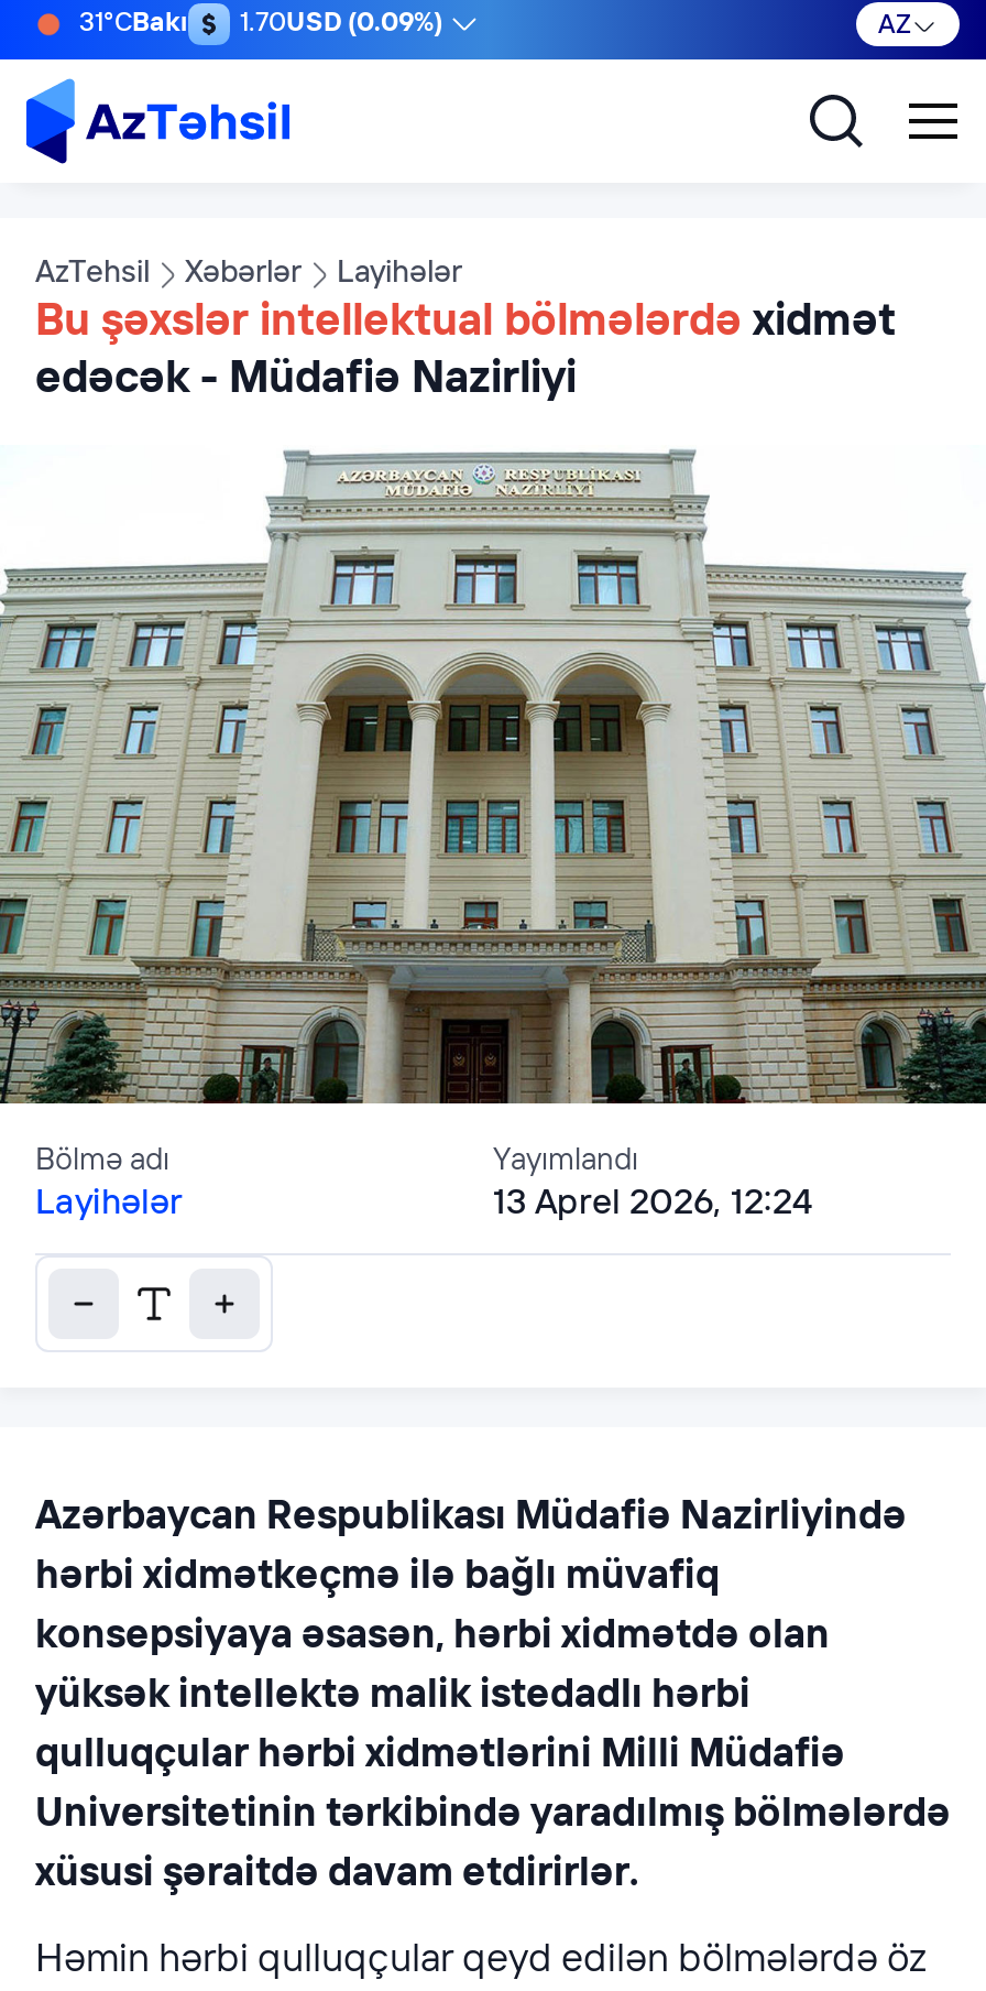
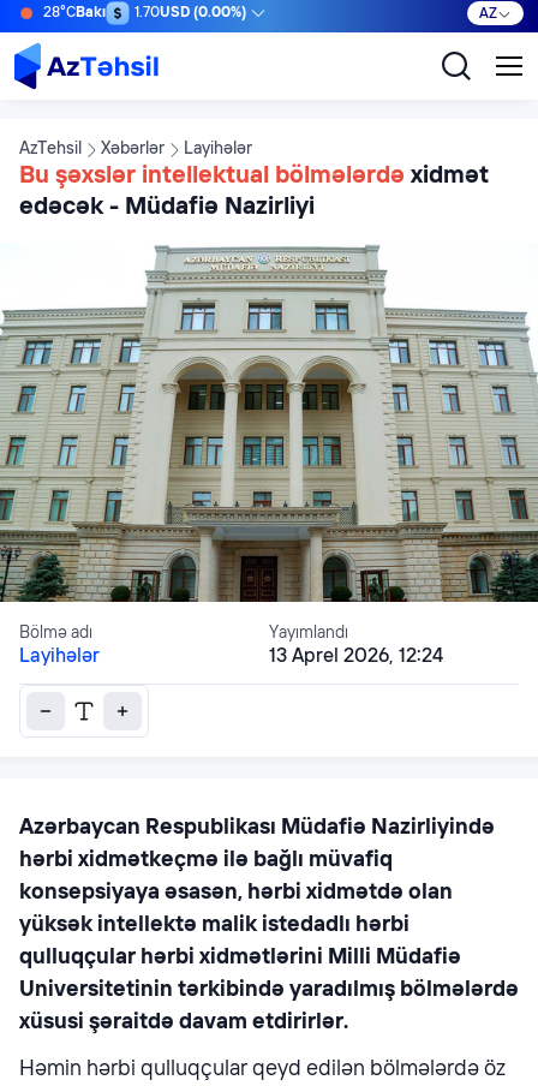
[79,11,187,37] 31°CBakı -> [43,6,106,20] 28°CBakı
[240,11,442,37] 1.70USD (0.09%) -> [134,6,246,20] 1.70USD (0.00%)

